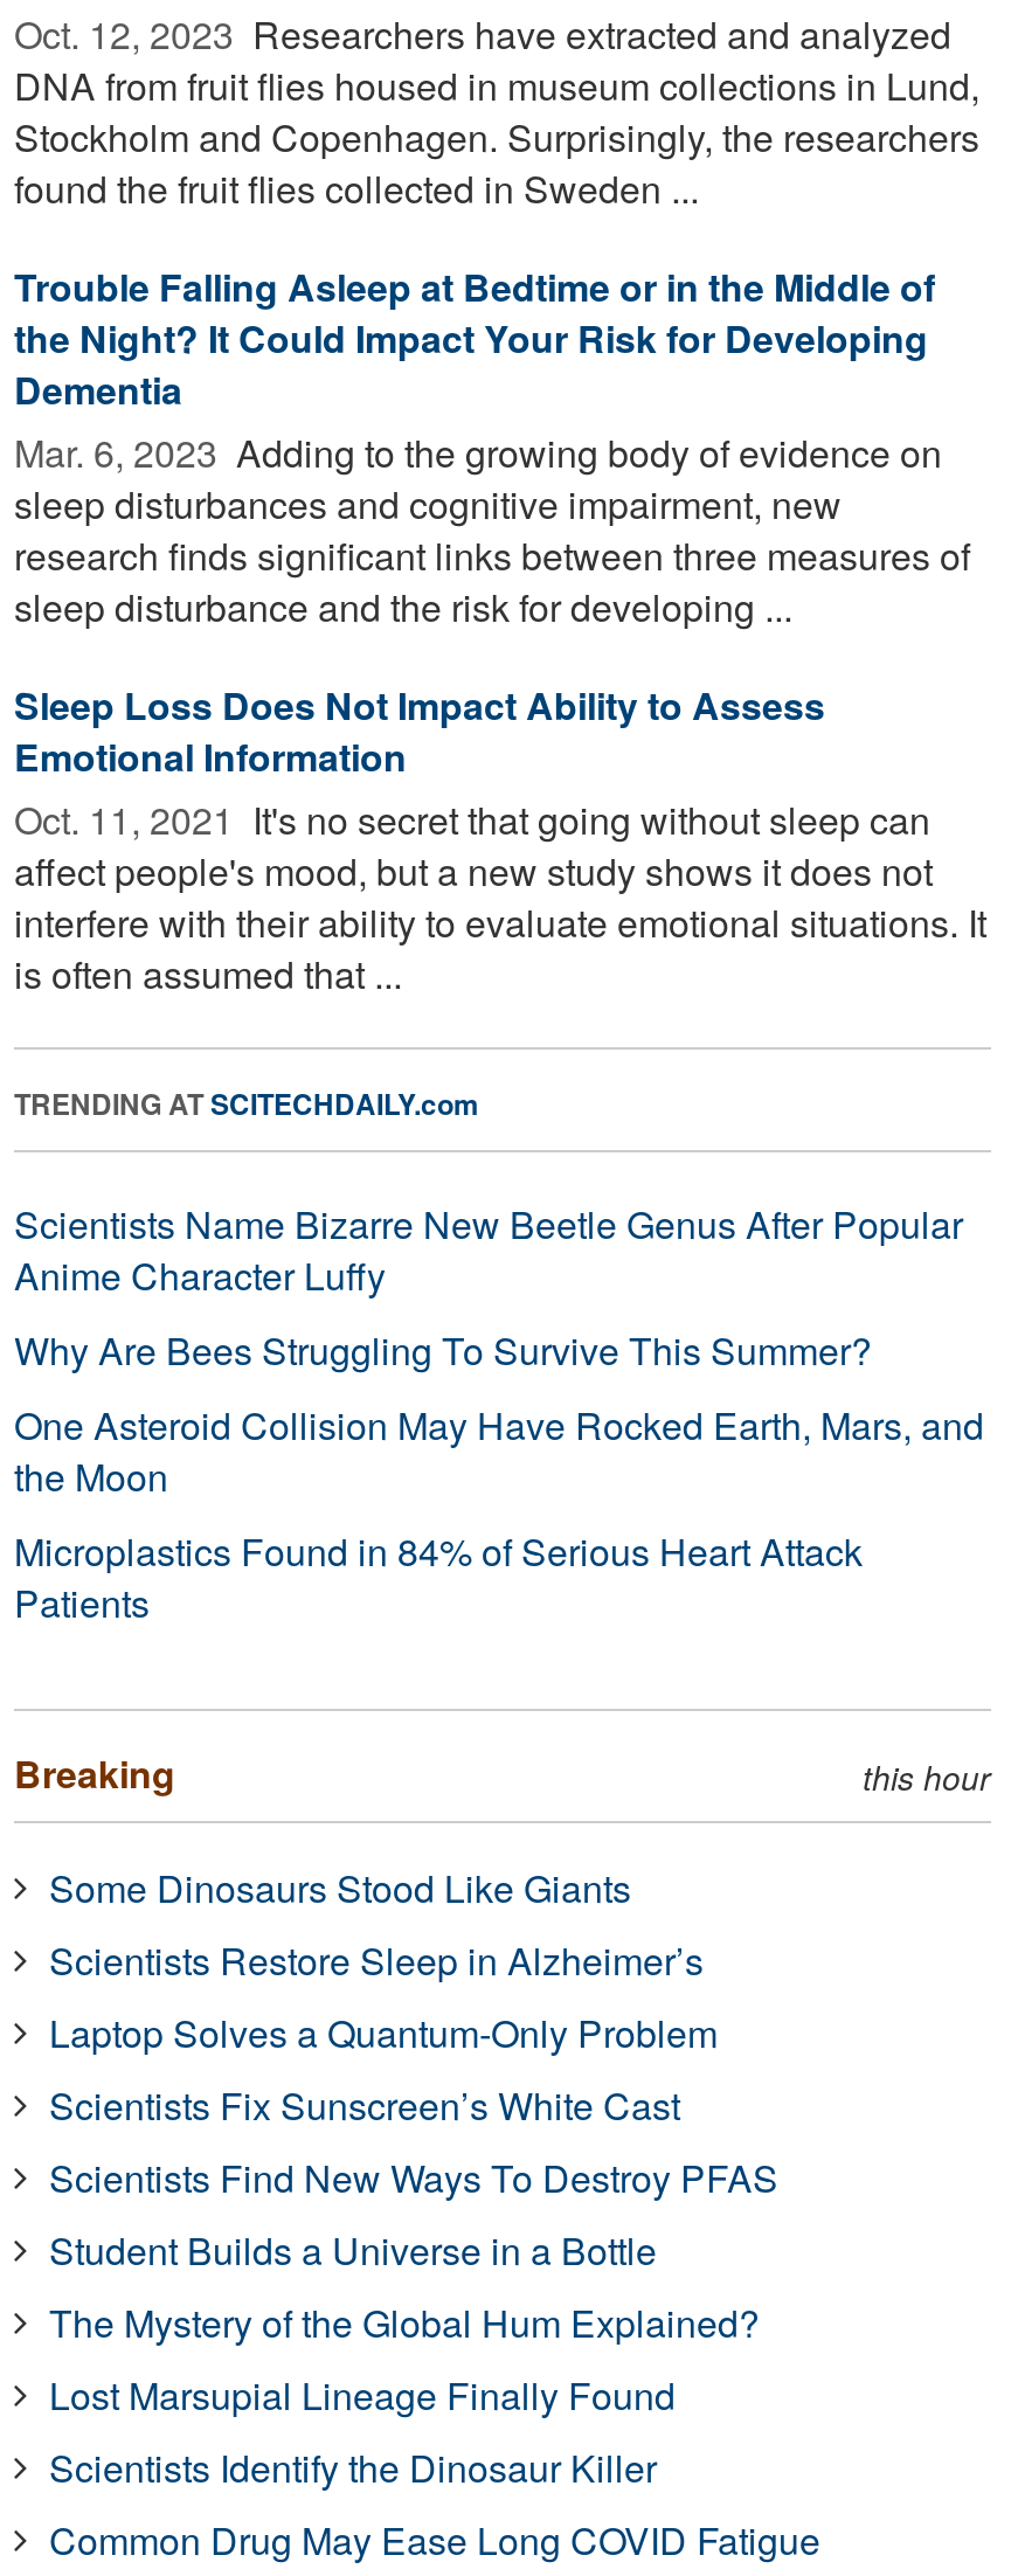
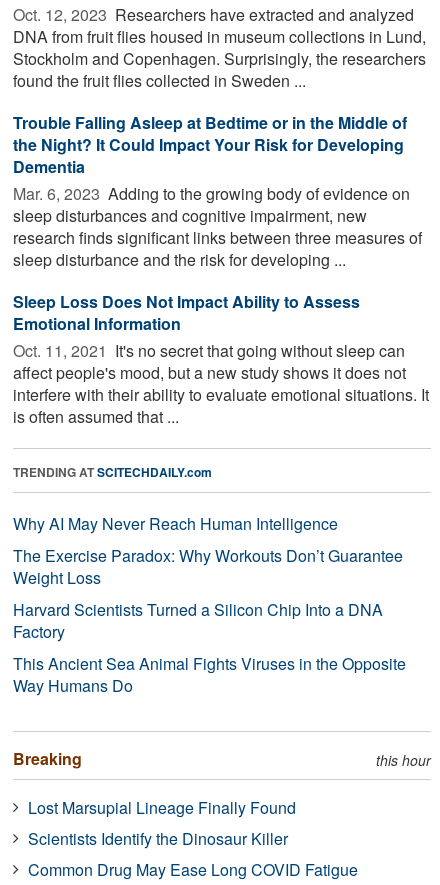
[14,1196,984,1629] Scientists Name Bizarre New Beetle Genus After Popular | Anime Character Luffy | Why Are Bees Struggling To Survive This Summer? | One Asteroid Collision May Have Rocked Earth, Mars, and | the Moon | Microplastics Found in 84% of Serious Heart Attack | Patients -> [13,512,406,697] Why AI May Never Reach Human Intelligence | The Exercise Paradox: Why Workouts Don’t Guarantee | Weight Loss | Harvard Scientists Turned a Silicon Chip Into a DNA | Factory | This Ancient Sea Animal Fights Viruses in the Opposite | Way Humans Do
[49,1860,778,2349] Some Dinosaurs Stood Like Giants | Scientists Restore Sleep in Alzheimer’s | Laptop Solves a Quantum-Only Problem | Scientists Fix Sunscreen’s White Cast | Scientists Find New Ways To Destroy PFAS | Student Builds a Universe in a Bottle | The Mystery of the Global Hum Explained? -> none

